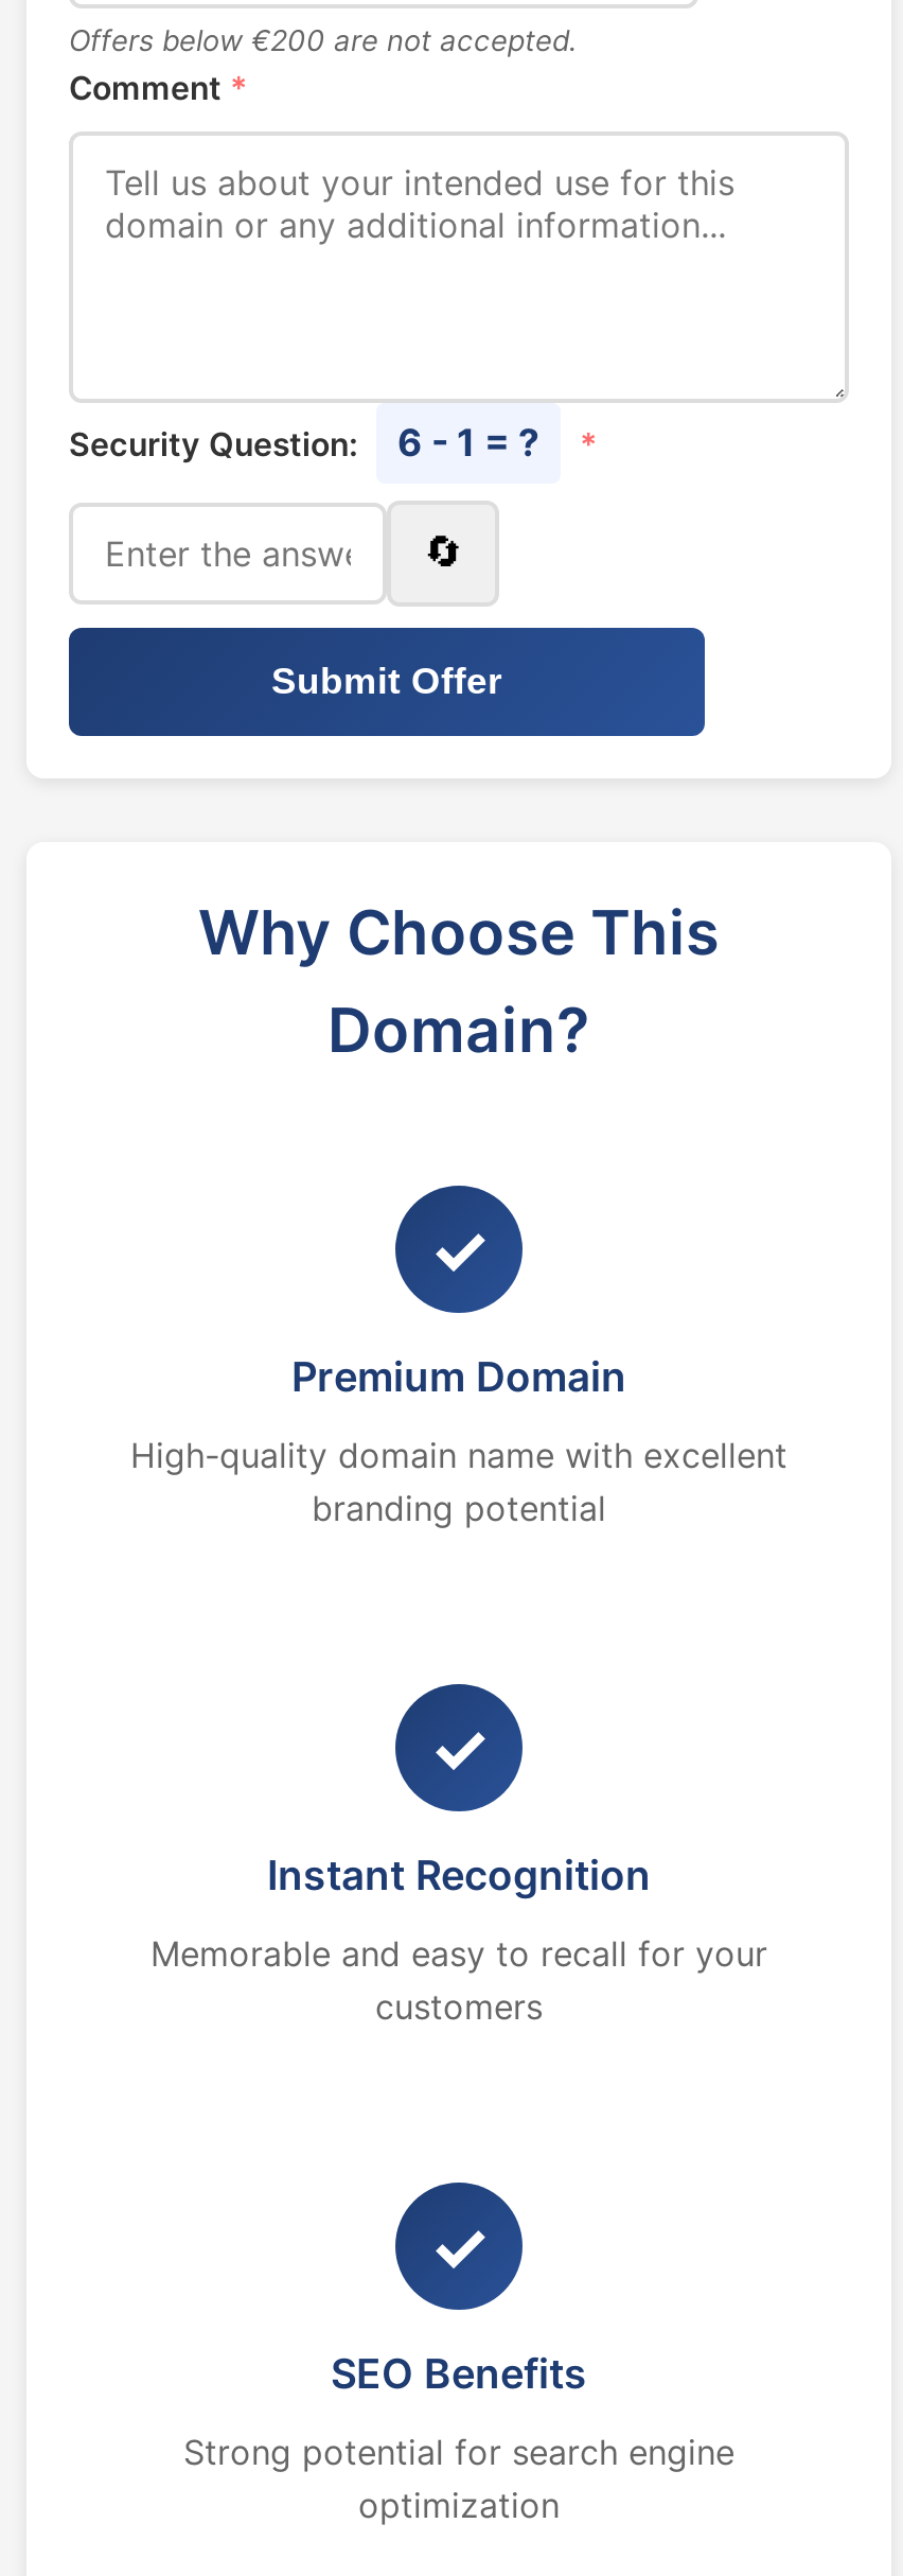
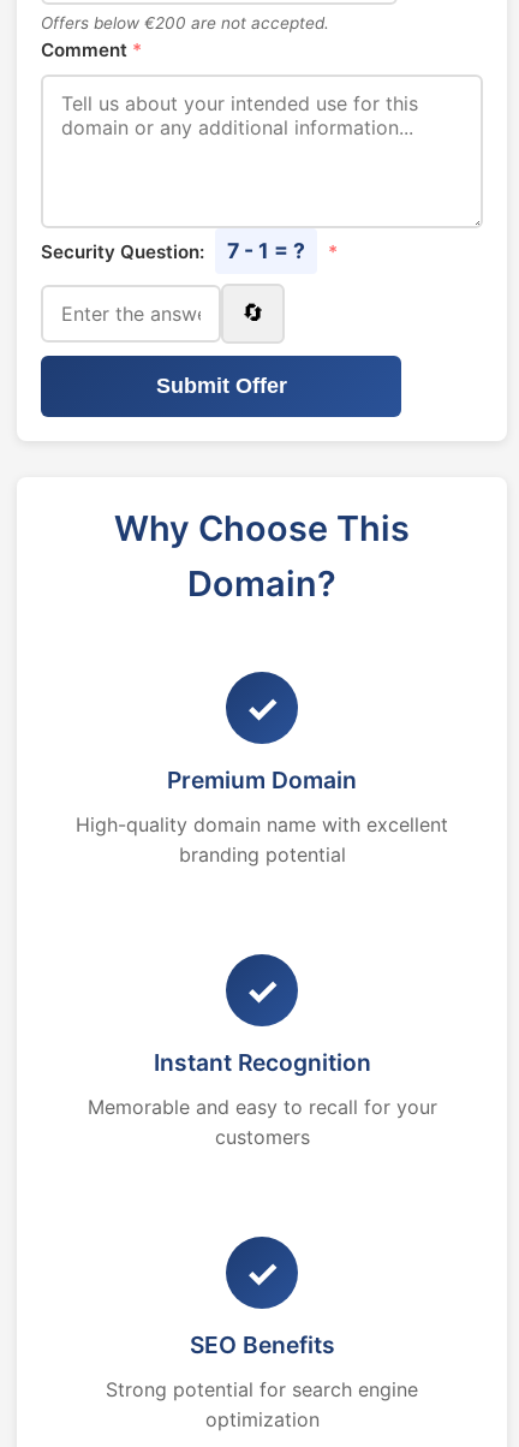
[397,420,539,465] 6 - 1 = ? -> [227,238,305,263] 7 - 1 = ?

